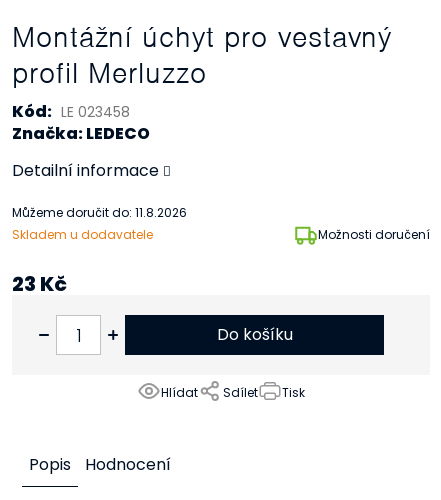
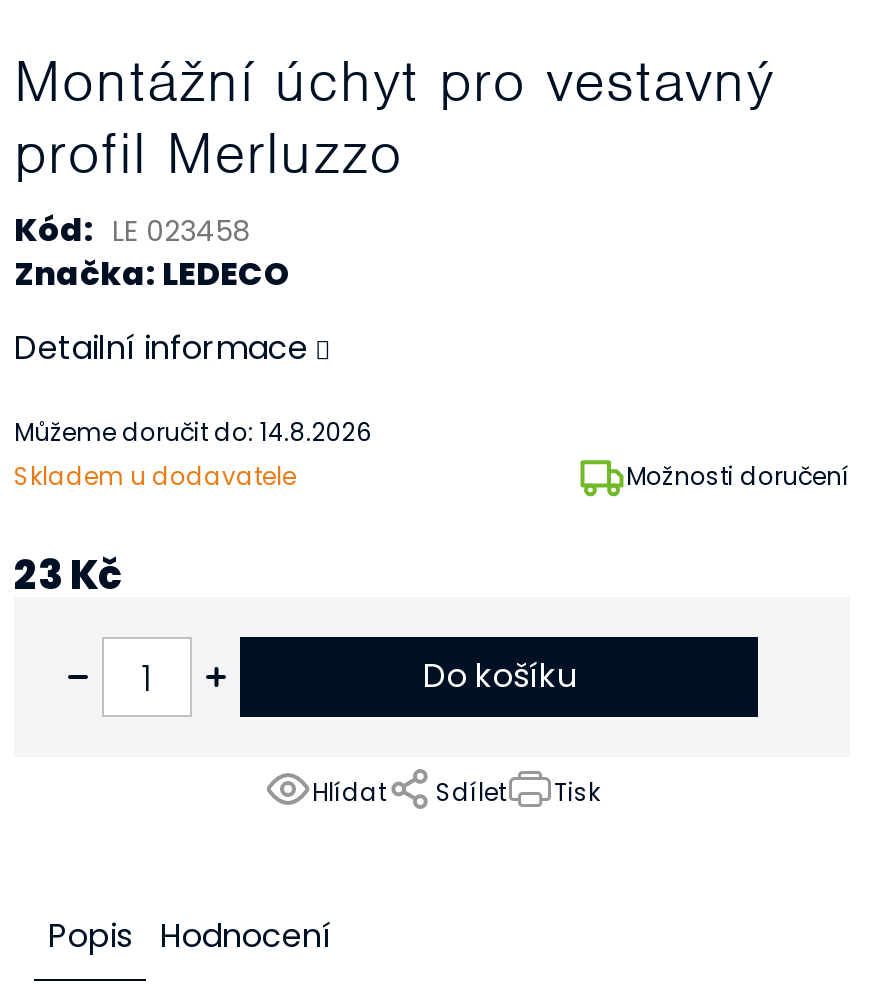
[12,204,187,221] Můžeme doručit do: 11.8.2026 -> [14,415,372,449] Můžeme doručit do: 14.8.2026

